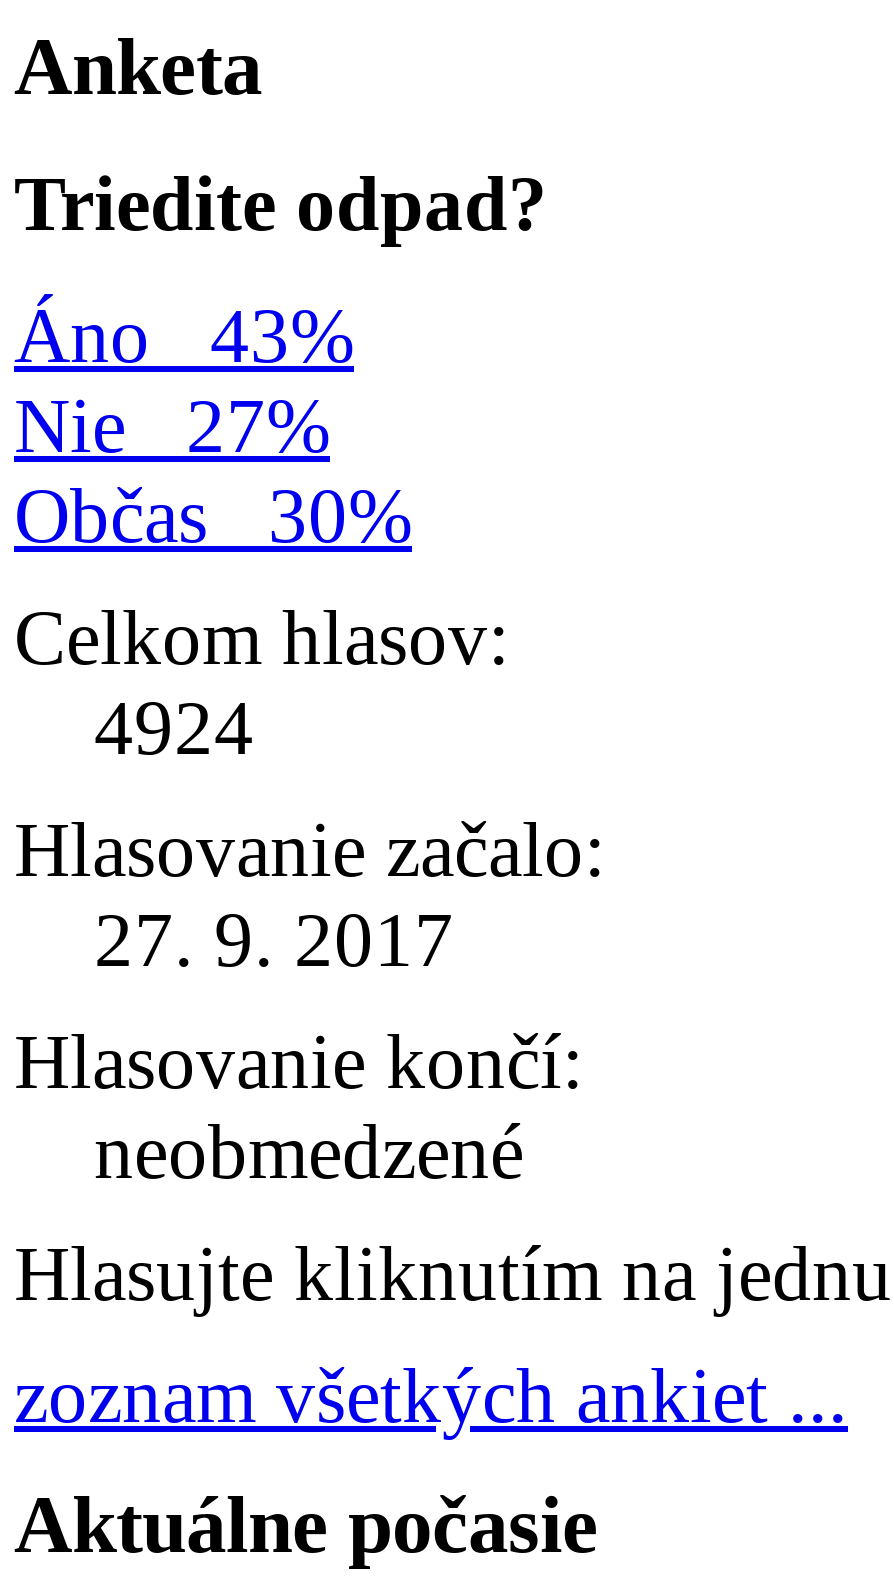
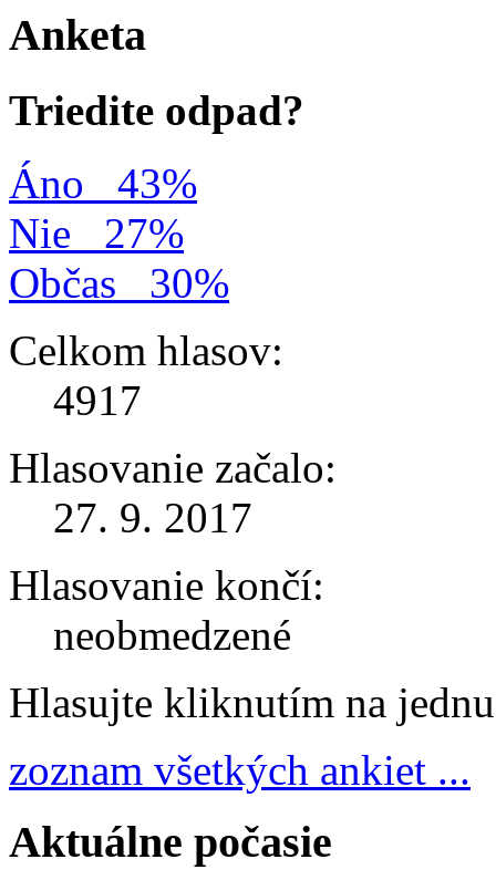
[94,684,254,770] 4924 -> [53,376,142,424] 4917

